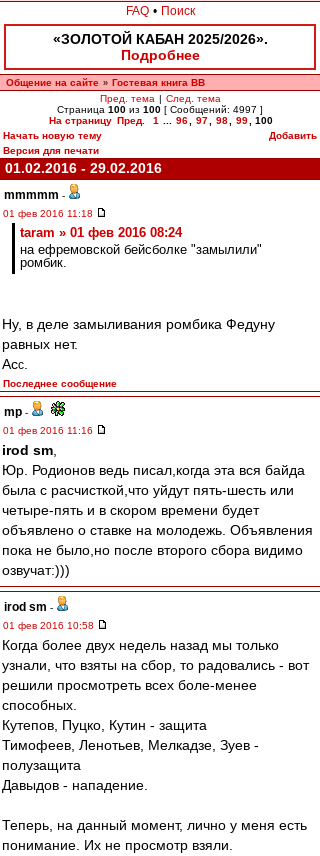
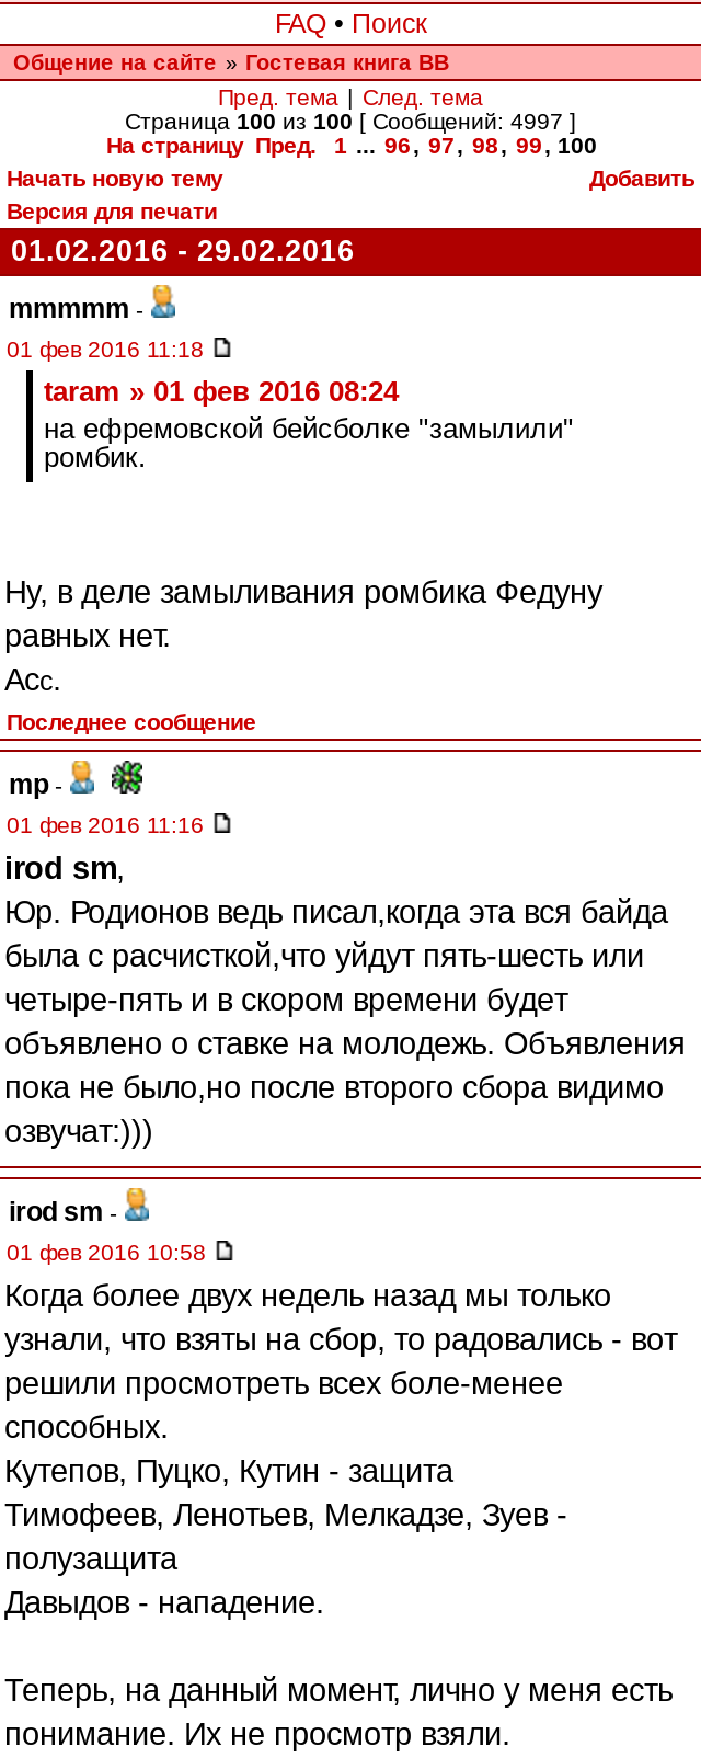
[52,31,267,63] «ЗОЛОТОЙ КАБАН 2025/2026». | Подробнее -> none

